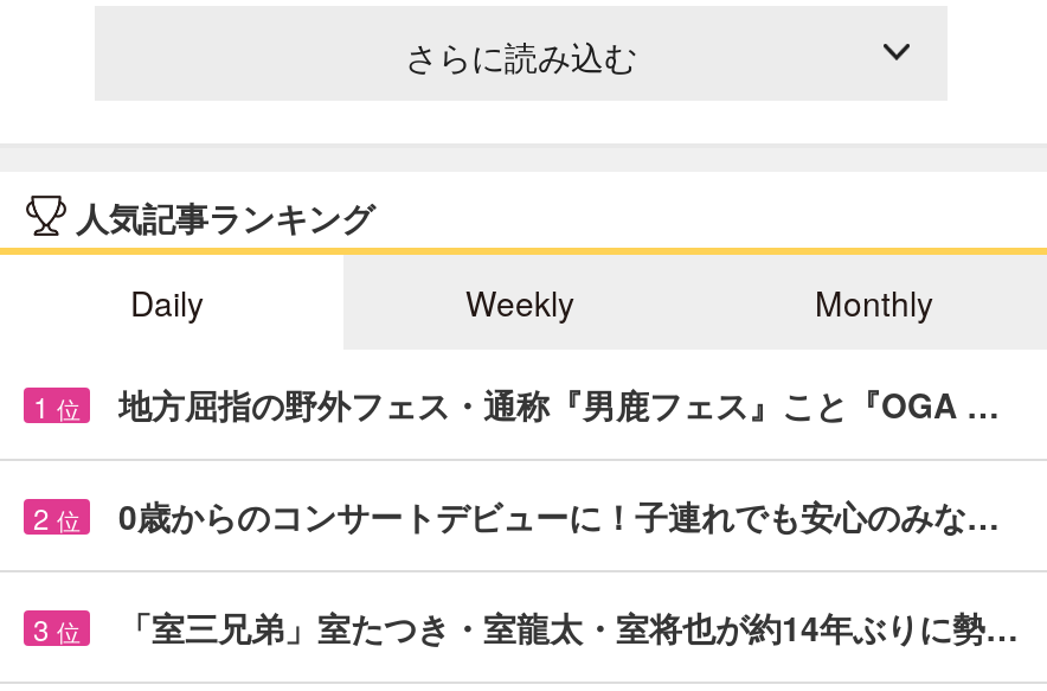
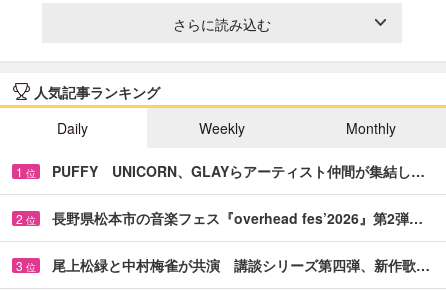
[118,380,1000,427] 地方屈指の野外フェス・通称『男鹿フェス』こと『OGA … -> [52,161,425,181] PUFFY UNICORN、GLAYらアーティスト仲間が集結し…
[118,491,1000,539] 0歳からのコンサートデビューに！子連れでも安心のみな… -> [52,208,423,228] 長野県松本市の音楽フェス『overhead fes’2026』第2弾…
[118,603,1019,650] 「室三兄弟」室たつき・室龍太・室将也が約14年ぶりに勢… -> [52,255,430,275] 尾上松緑と中村梅雀が共演 講談シリーズ第四弾、新作歌…

